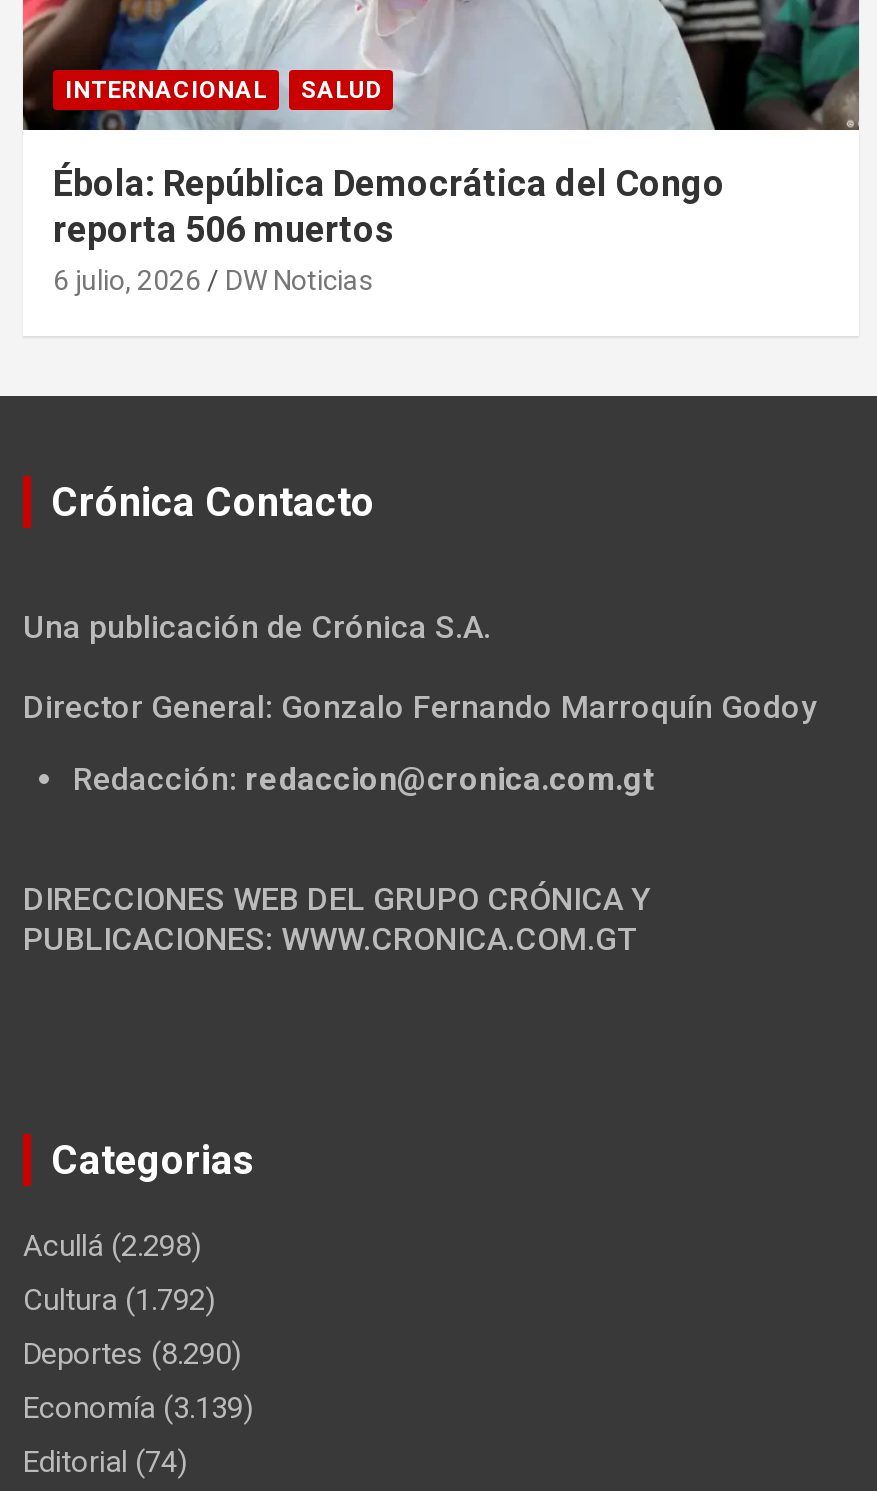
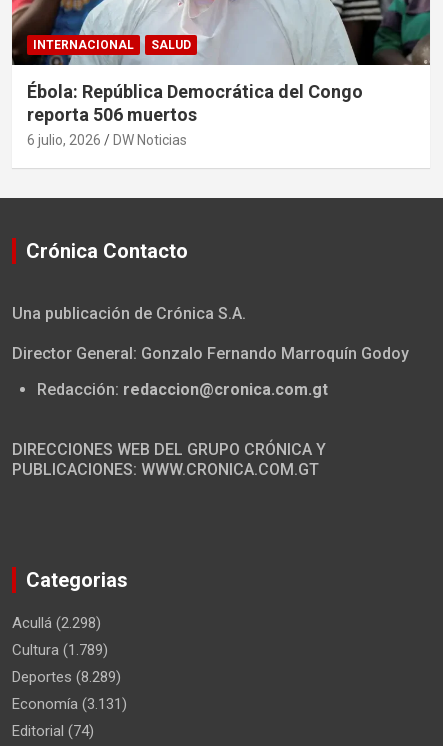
[23,1283,215,1319] Cultura (1.792) -> [12,641,108,659] Cultura (1.789)
[23,1337,241,1373] Deportes (8.290) -> [12,668,121,686] Deportes (8.289)
[23,1391,253,1427] Economía (3.139) -> [12,695,127,713] Economía (3.131)

